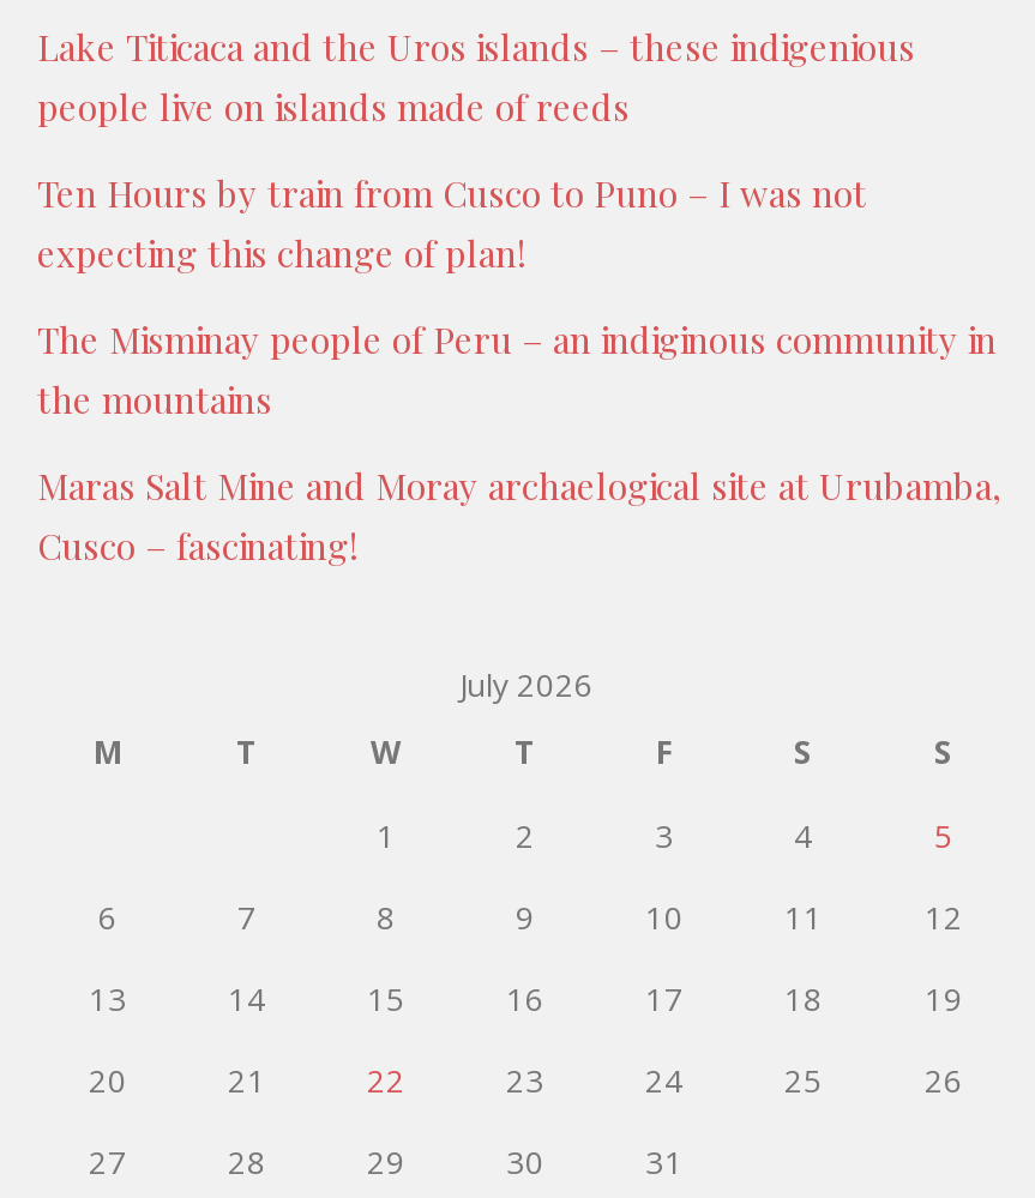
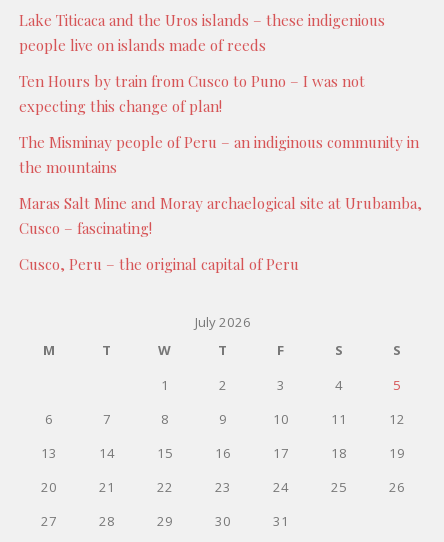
none -> [19,254,299,274] Cusco, Peru – the original capital of Peru

